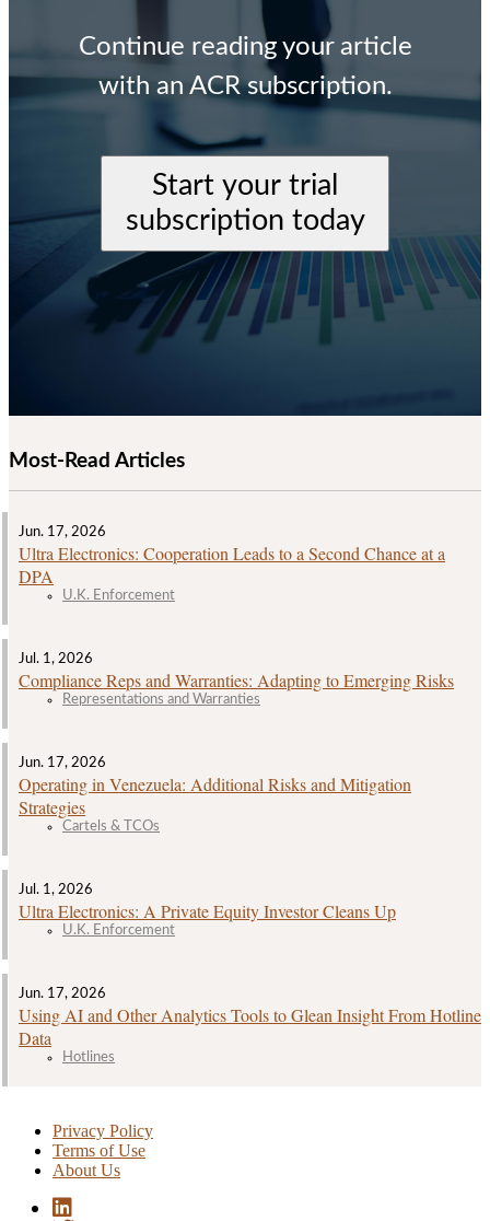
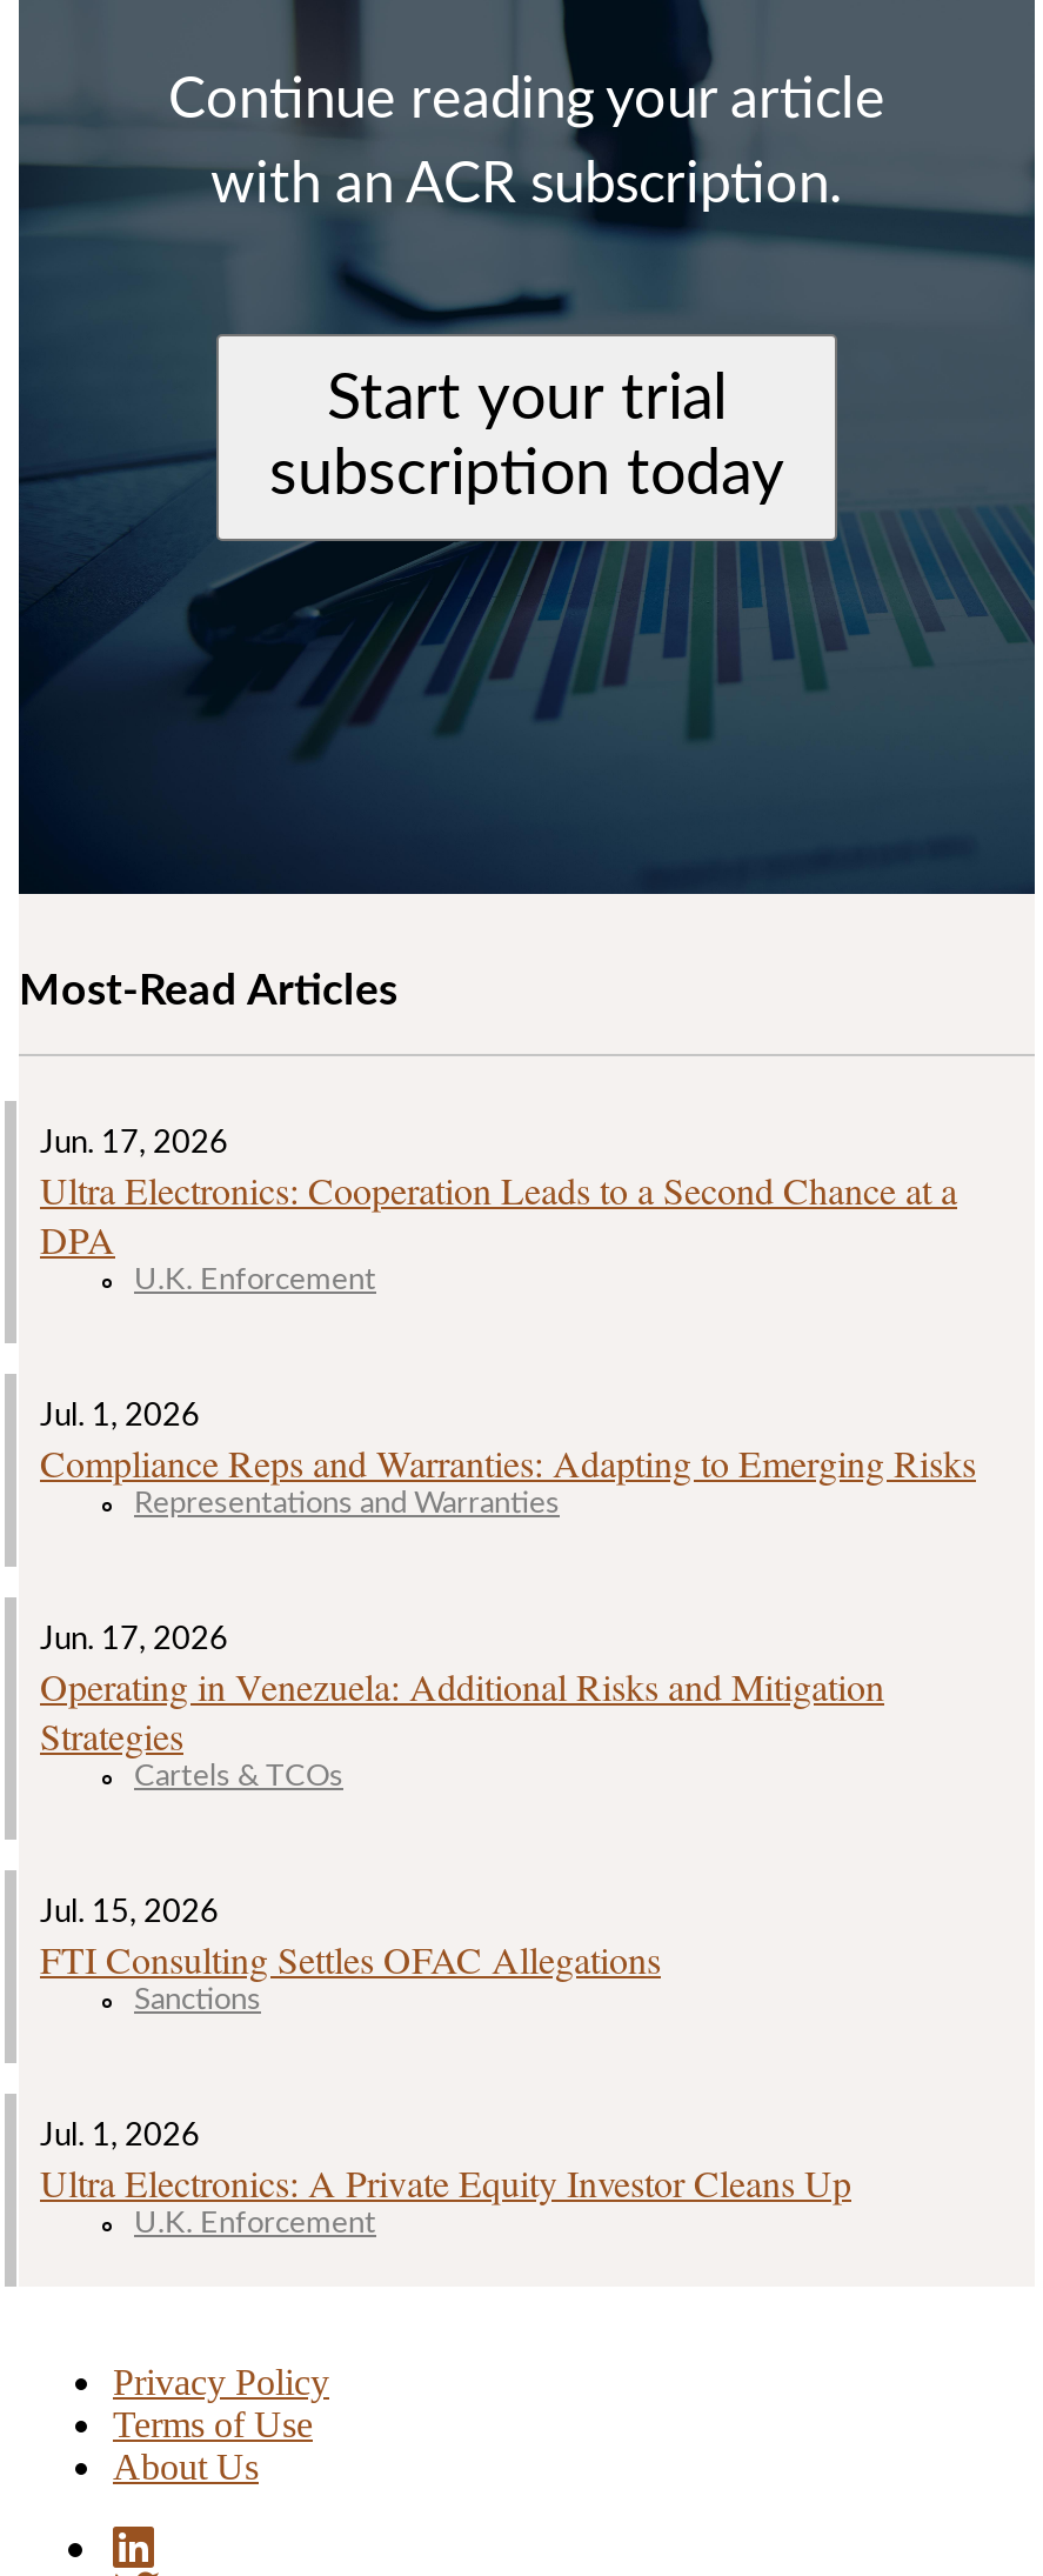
none -> [40,1895,661,2015] Jul. 15, 2026 | FTI Consulting Settles OFAC Allegations | Sanctions
moved [19,881,396,937] -> [40,2118,851,2238]: Jul. 1, 2026 | Ultra Electronics: A Private Equity Investor Cleans Up | U.K. Enforcement
[19,985,481,1064] Jun. 17, 2026 | Using AI and Other Analytics Tools to Glean Insight From Hotline | Data | Hotlines -> none

